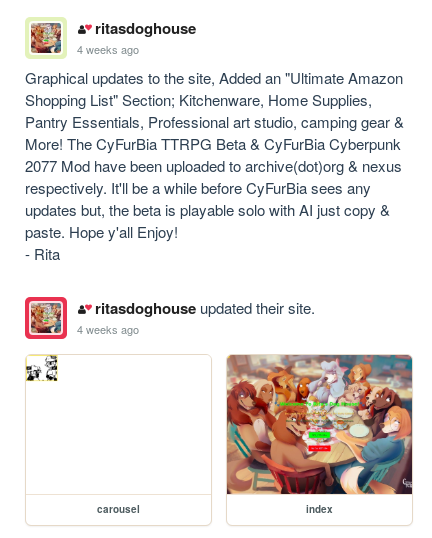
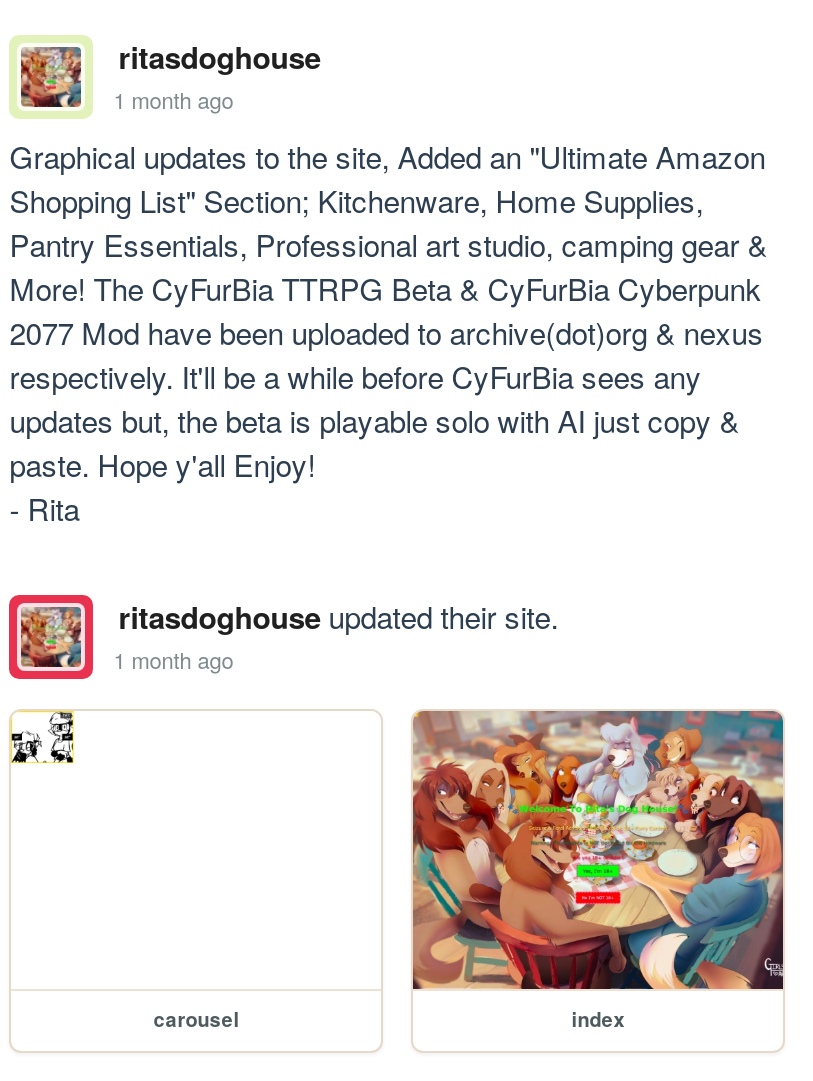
[77,41,139,57] 4 weeks ago -> [113,82,233,114] 1 month ago
[77,321,139,337] 4 weeks ago -> [113,642,233,674] 1 month ago

